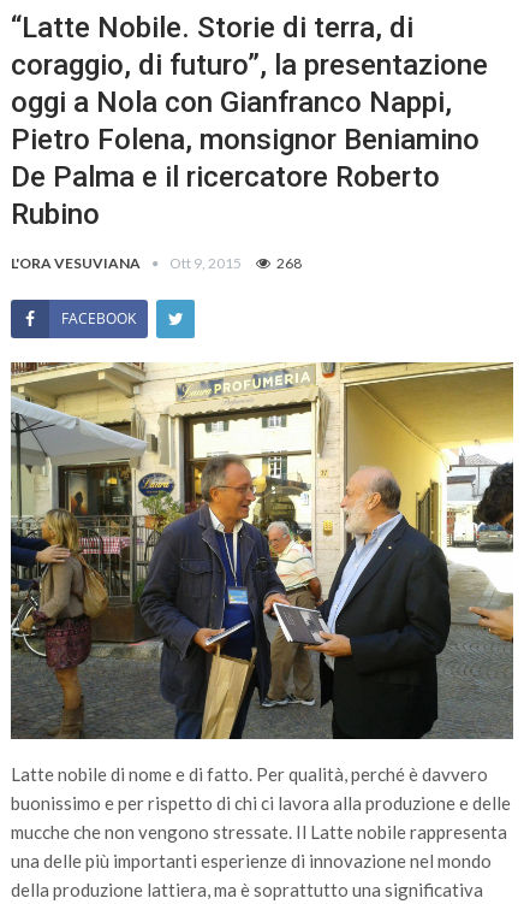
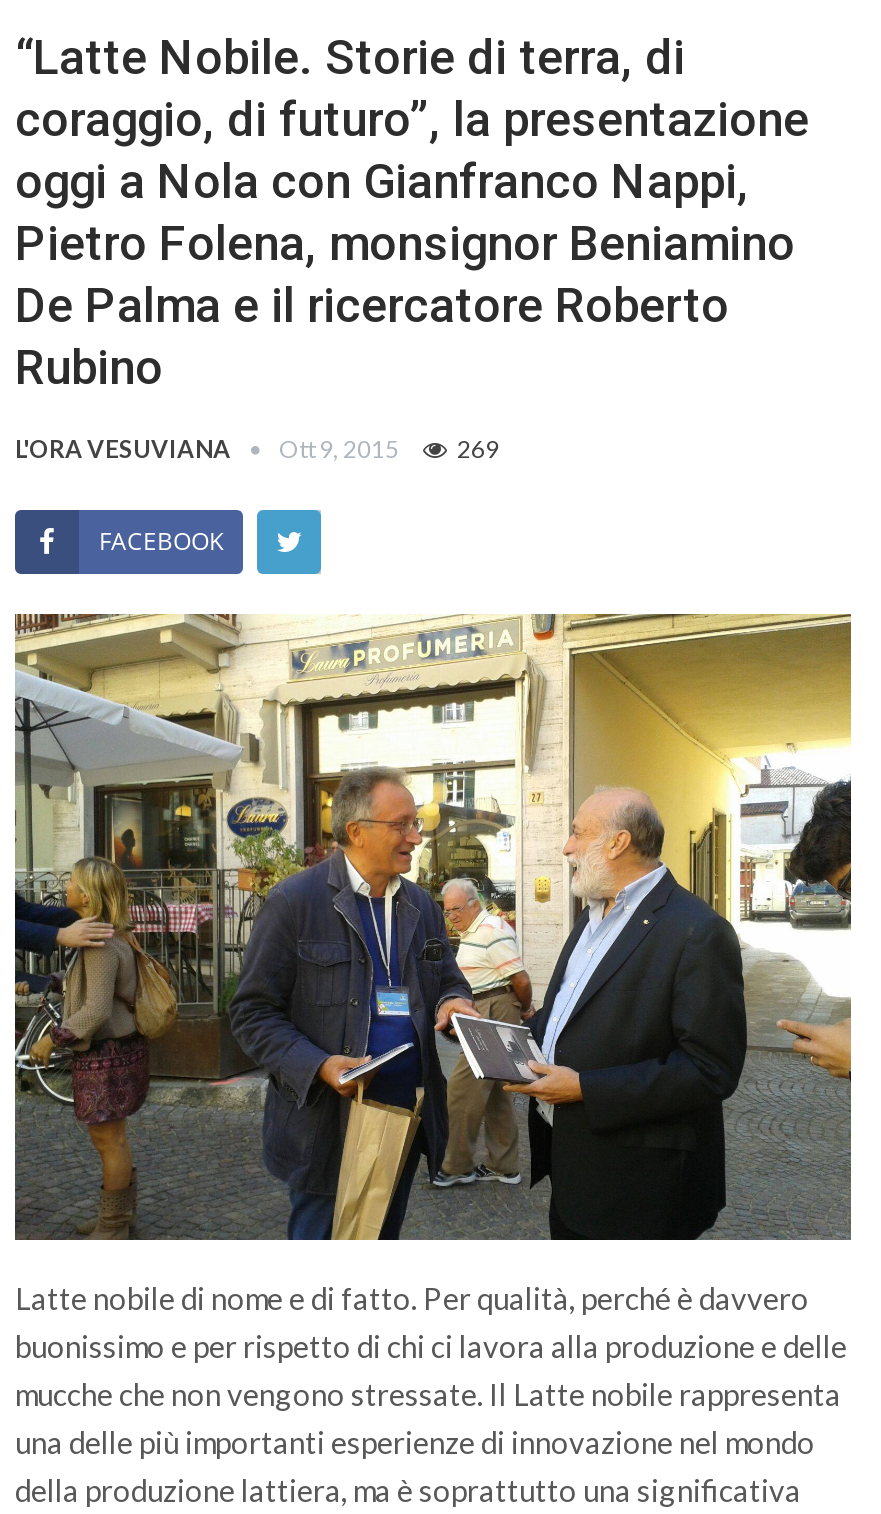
[11,254,302,272] L'ORA VESUVIANA Ott 9, 2015 268 -> [15,433,499,463] L'ORA VESUVIANA Ott 9, 2015 269

